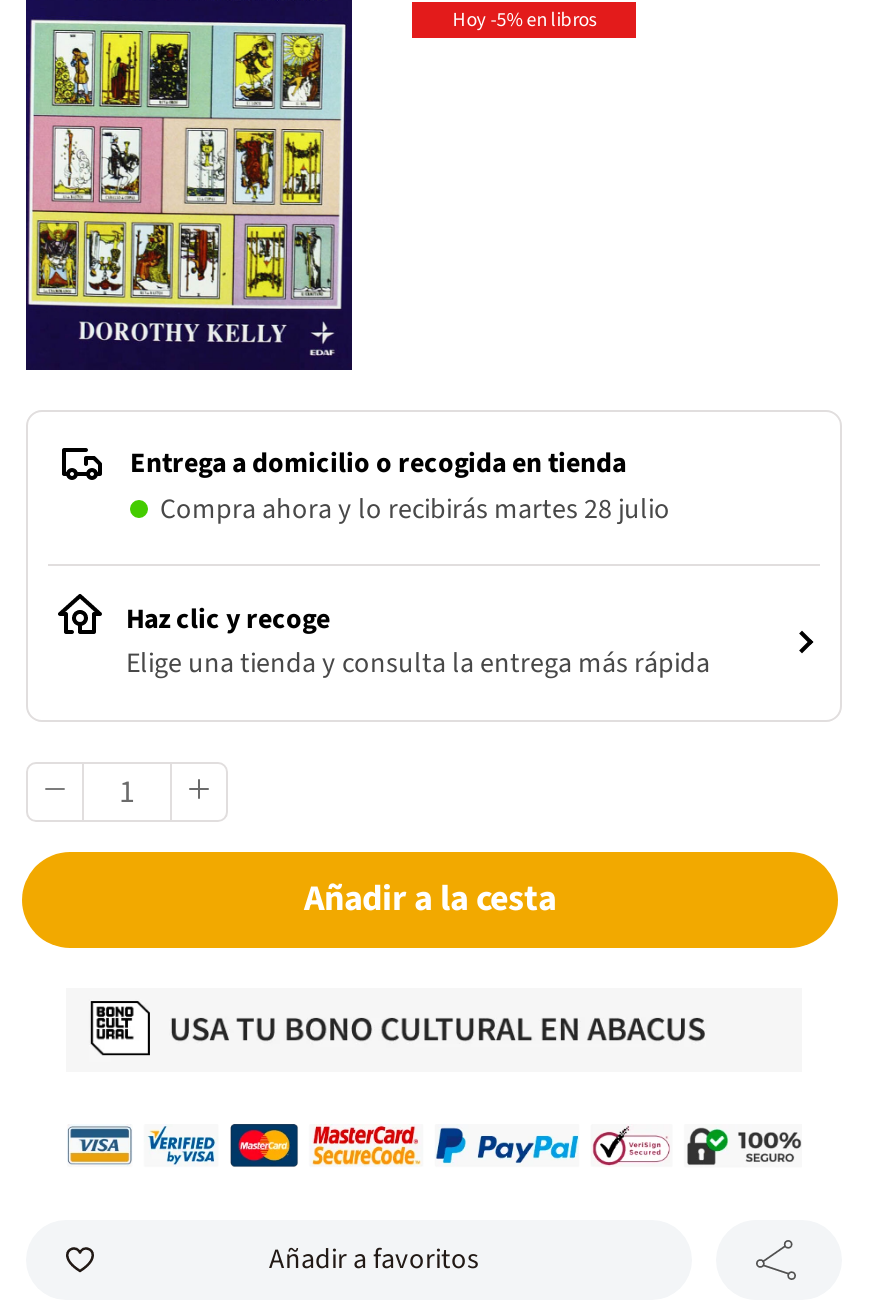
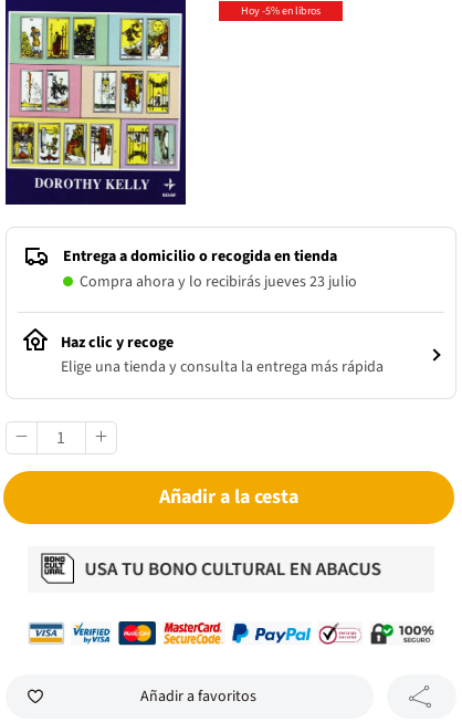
[160,489,670,529] Compra ahora y lo recibirás martes 28 julio -> [80,270,357,293] Compra ahora y lo recibirás jueves 23 julio

